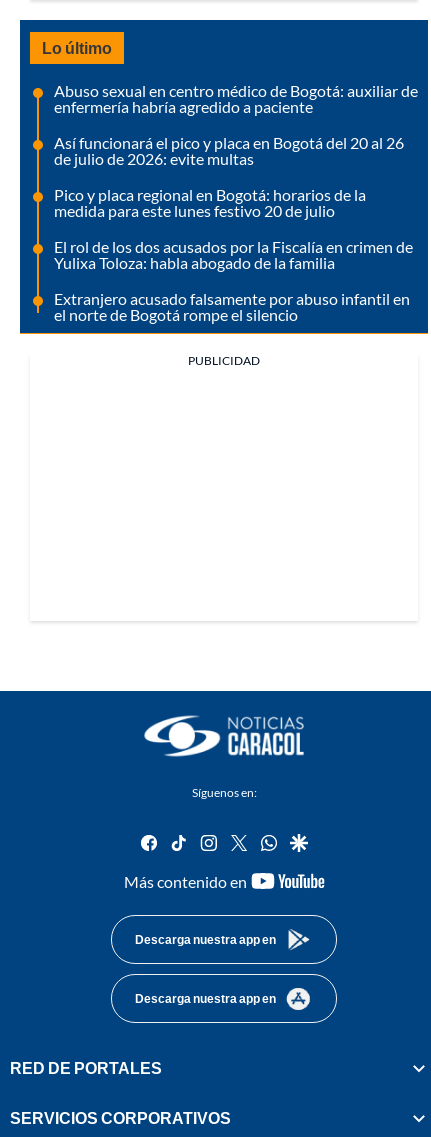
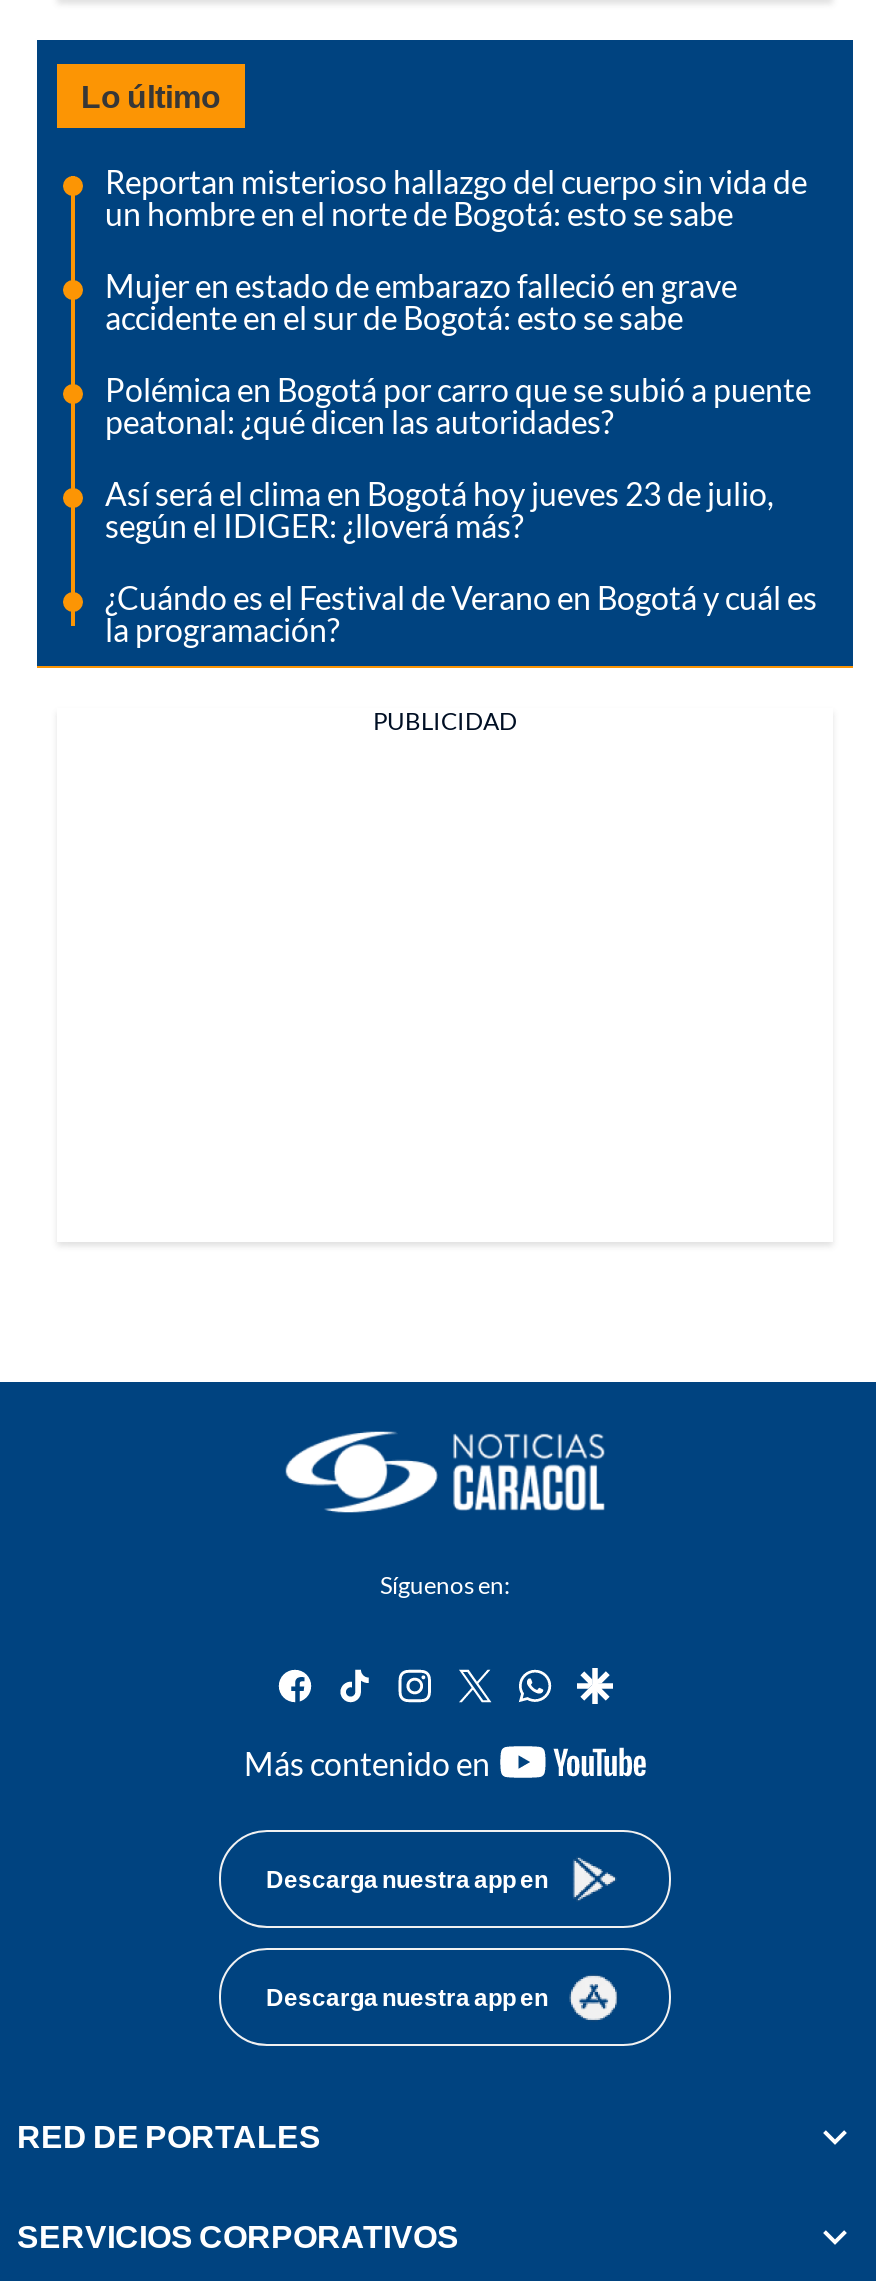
[54,81,418,116] Abuso sexual en centro médico de Bogotá: auxiliar de | enfermería habría agredido a paciente -> [105,161,807,231] Reportan misterioso hallazgo del cuerpo sin vida de | un hombre en el norte de Bogotá: esto se sabe
[54,133,404,168] Así funcionará el pico y placa en Bogotá del 20 al 26 | de julio de 2026: evite multas -> [105,265,737,335] Mujer en estado de embarazo falleció en grave | accidente en el sur de Bogotá: esto se sabe
[54,185,366,220] Pico y placa regional en Bogotá: horarios de la | medida para este lunes festivo 20 de julio -> [105,369,811,439] Polémica en Bogotá por carro que se subió a puente | peatonal: ¿qué dicen las autoridades?
[54,237,413,272] El rol de los dos acusados por la Fiscalía en crimen de | Yulixa Toloza: habla abogado de la familia -> [105,473,773,543] Así será el clima en Bogotá hoy jueves 23 de julio, | según el IDIGER: ¿lloverá más?
[54,289,410,324] Extranjero acusado falsamente por abuso infantil en | el norte de Bogotá rompe el silencio -> [105,577,817,647] ¿Cuándo es el Festival de Verano en Bogotá y cuál es | la programación?

